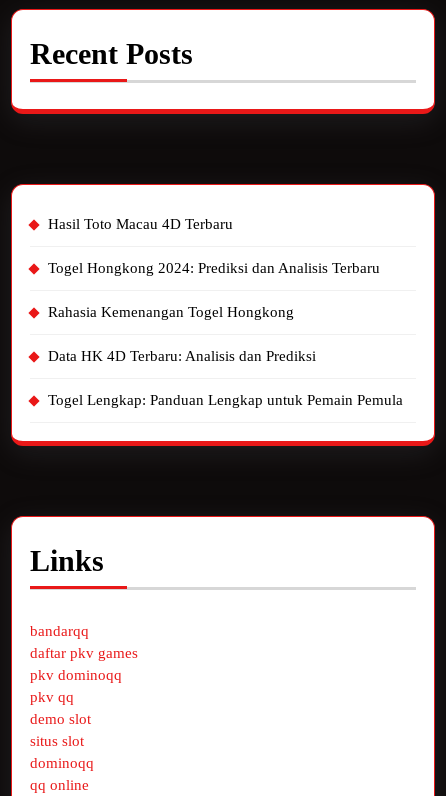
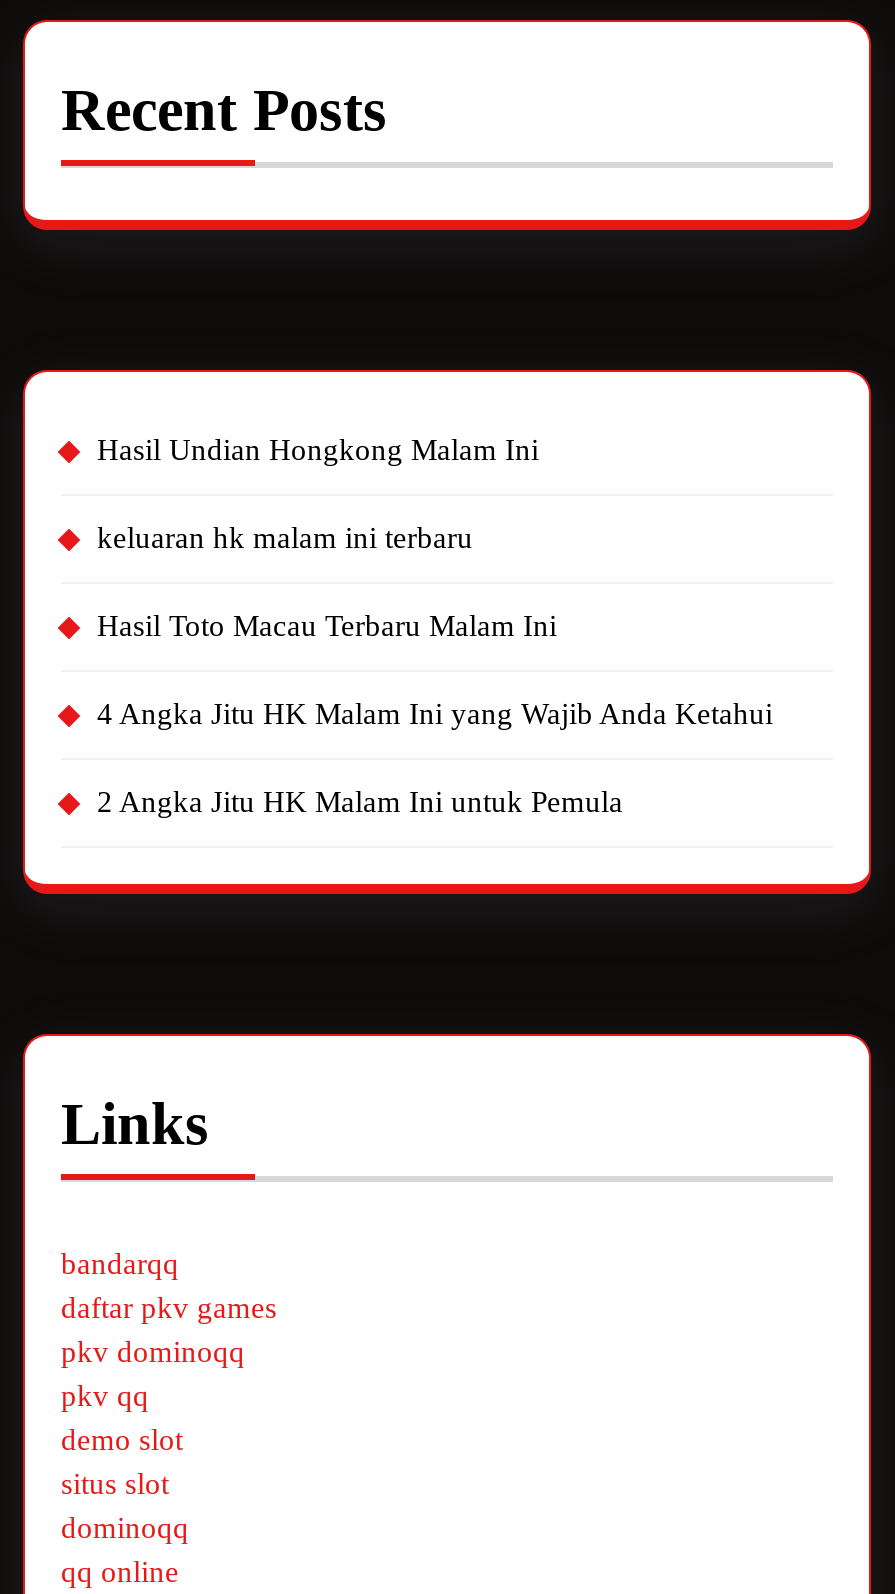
[48,216,233,232] Hasil Toto Macau 4D Terbaru -> [97,433,539,465] Hasil Undian Hongkong Malam Ini
[48,260,380,276] Togel Hongkong 2024: Prediksi dan Analisis Terbaru -> [97,521,473,553] keluaran hk malam ini terbaru
[48,304,294,320] Rahasia Kemenangan Togel Hongkong -> [97,609,557,641] Hasil Toto Macau Terbaru Malam Ini
[48,348,316,364] Data HK 4D Terbaru: Analisis dan Prediksi -> [97,697,773,729] 4 Angka Jitu HK Malam Ini yang Wajib Anda Ketahui
[48,392,403,408] Togel Lengkap: Panduan Lengkap untuk Pemain Pemula -> [97,785,623,817] 2 Angka Jitu HK Malam Ini untuk Pemula

